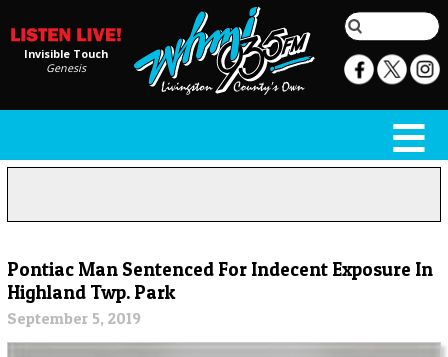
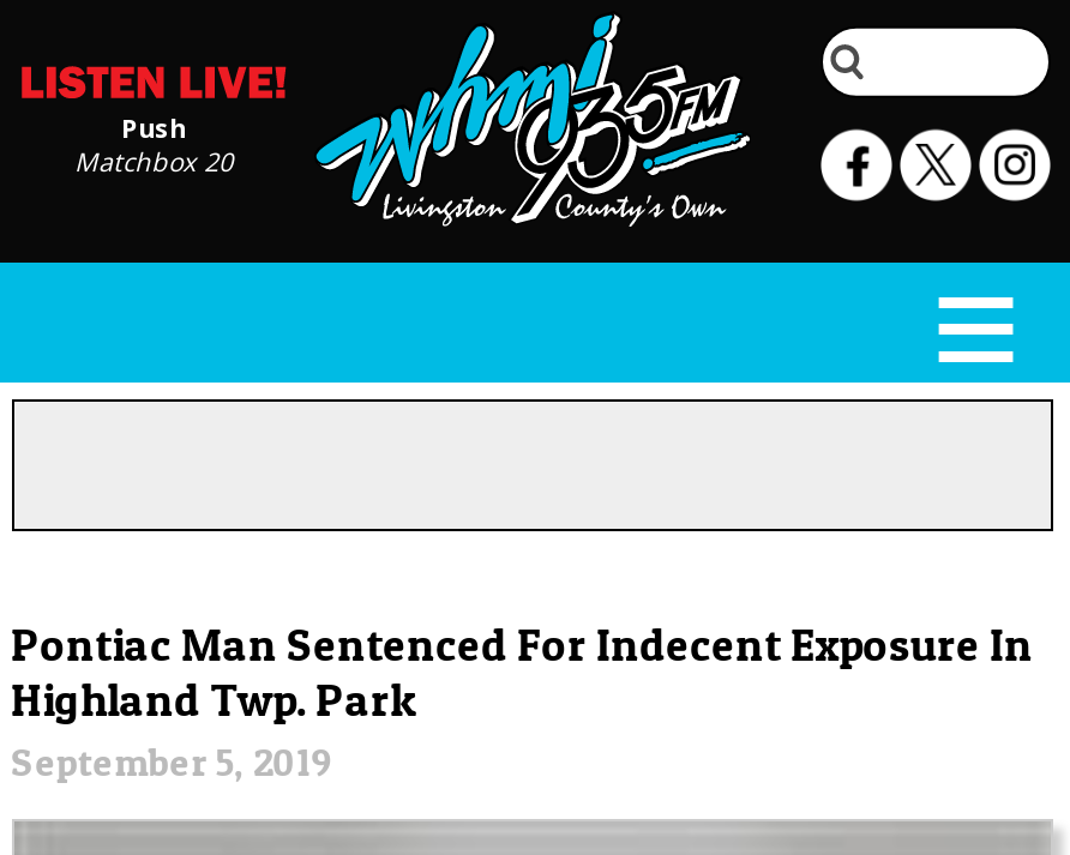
[24,47,108,75] Invisible Touch | Genesis -> [74,111,233,178] Push | Matchbox 20

